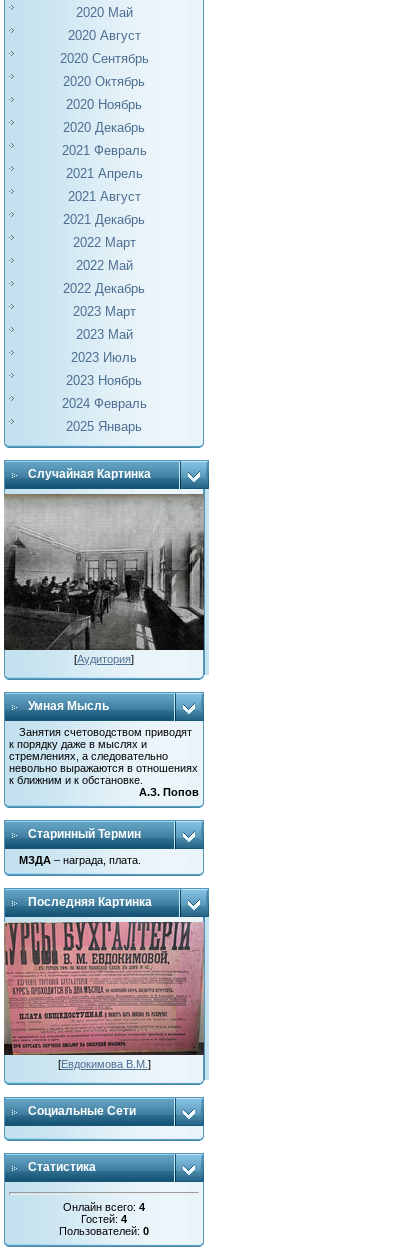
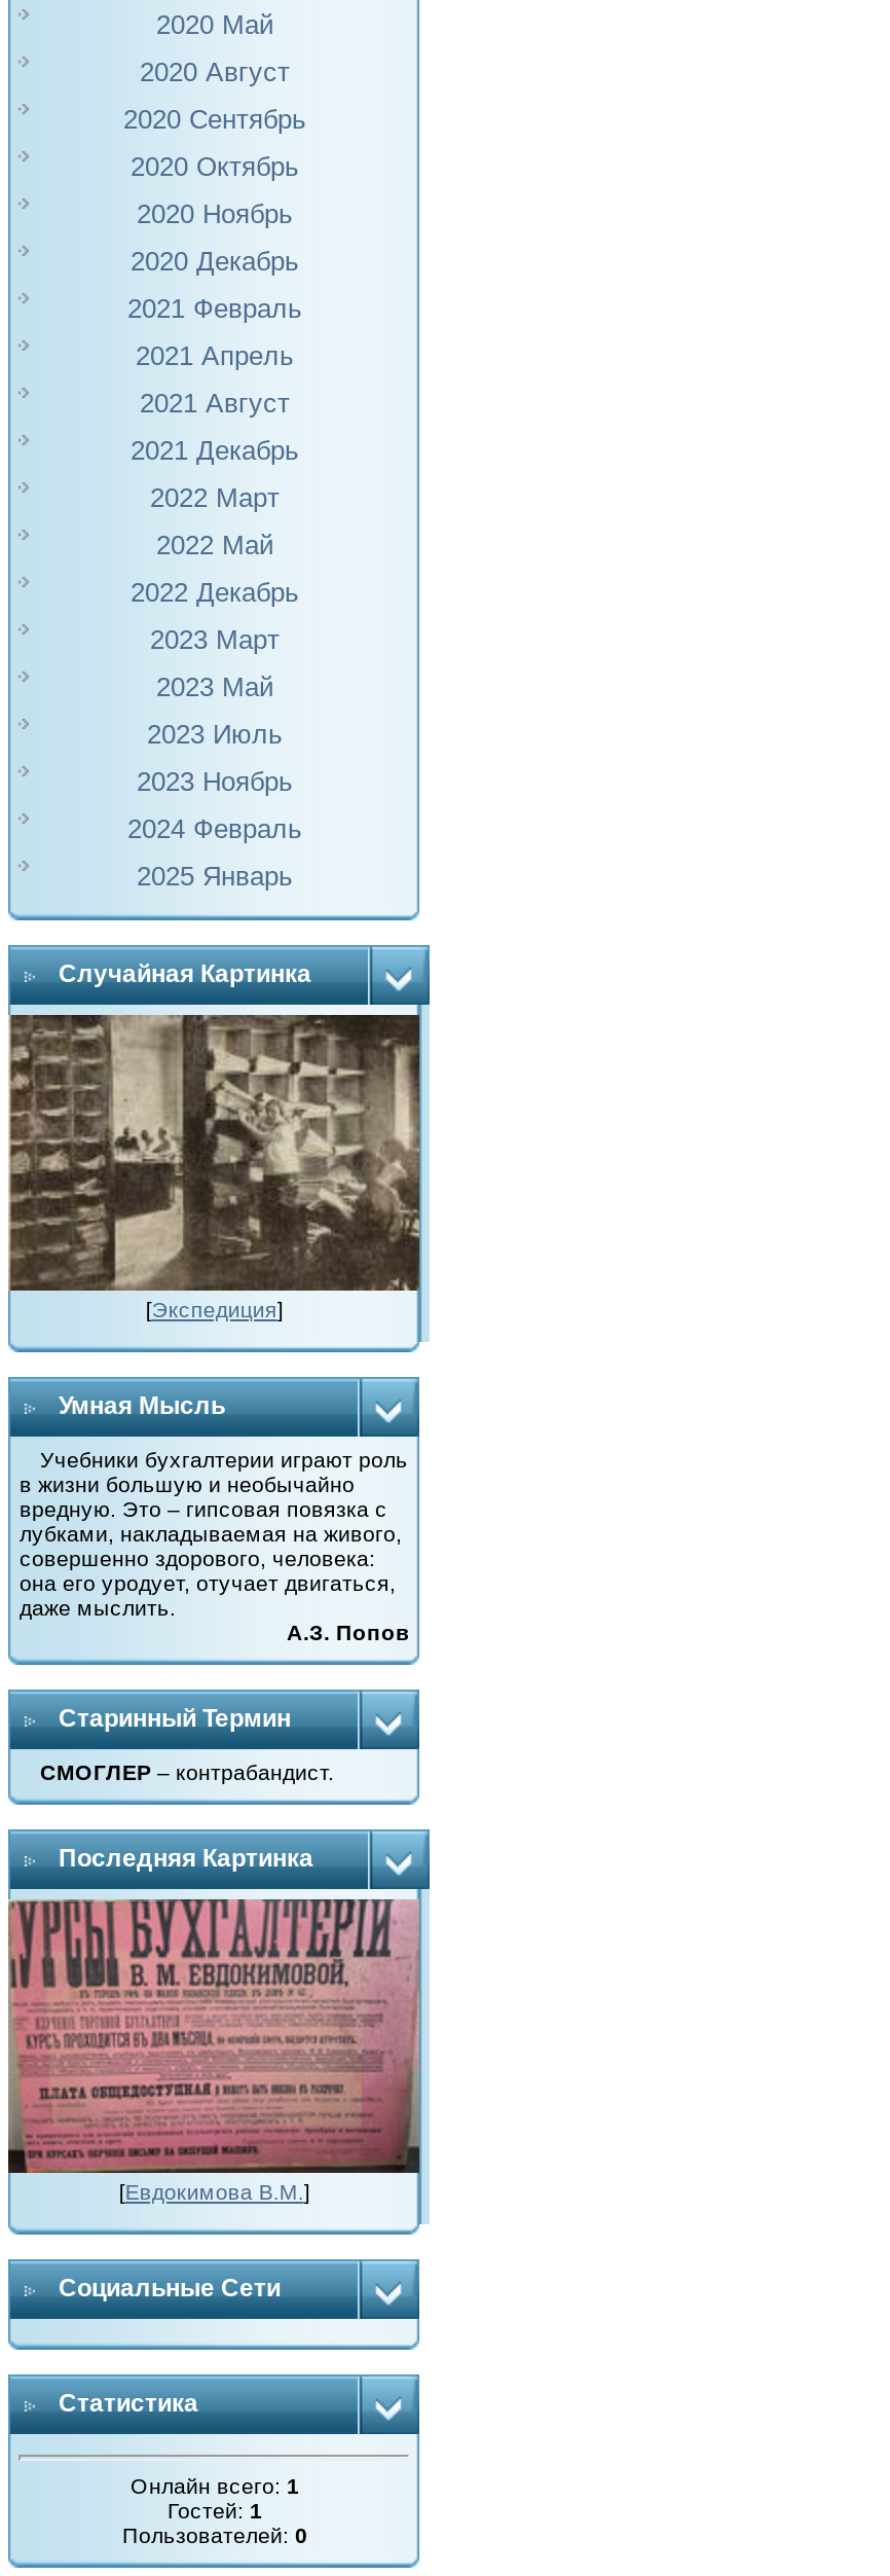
[3,494,204,665] [image] | [Аудитория] -> [6,1015,421,1321] [image] | [Экспедиция]
moved [28,699,109,713] -> [59,1391,225,1420]: Умная Мысль
[9,726,198,786] Занятия счетоводством приводят | к порядку даже в мыслях и | стремлениях, а следовательно | невольно выражаются в отношениях | к ближним и к обстановке. -> [20,1447,408,1620] Учебники бухгалтерии играют роль | в жизни большую и необычайно | вредную. Это – гипсовая повязка с | лубками, накладываемая на живого, | совершенно здорового, человека: | она его уродует, отучает двигаться, | даже мыслить.
[19,854,141,866] МЗДА – награда, плата. -> [40,1759,334,1784] СМОГЛЕР – контрабандист.
[63,1201,145,1213] Онлайн всего: 4 -> [131,2473,299,2497] Онлайн всего: 1
[81,1213,127,1225] Гостей: 4 -> [168,2497,262,2522] Гостей: 1

